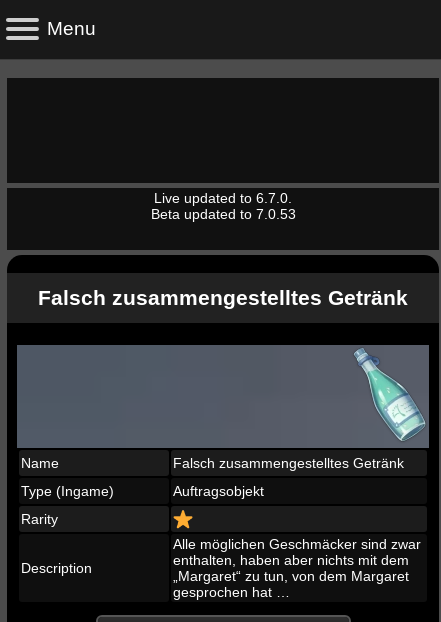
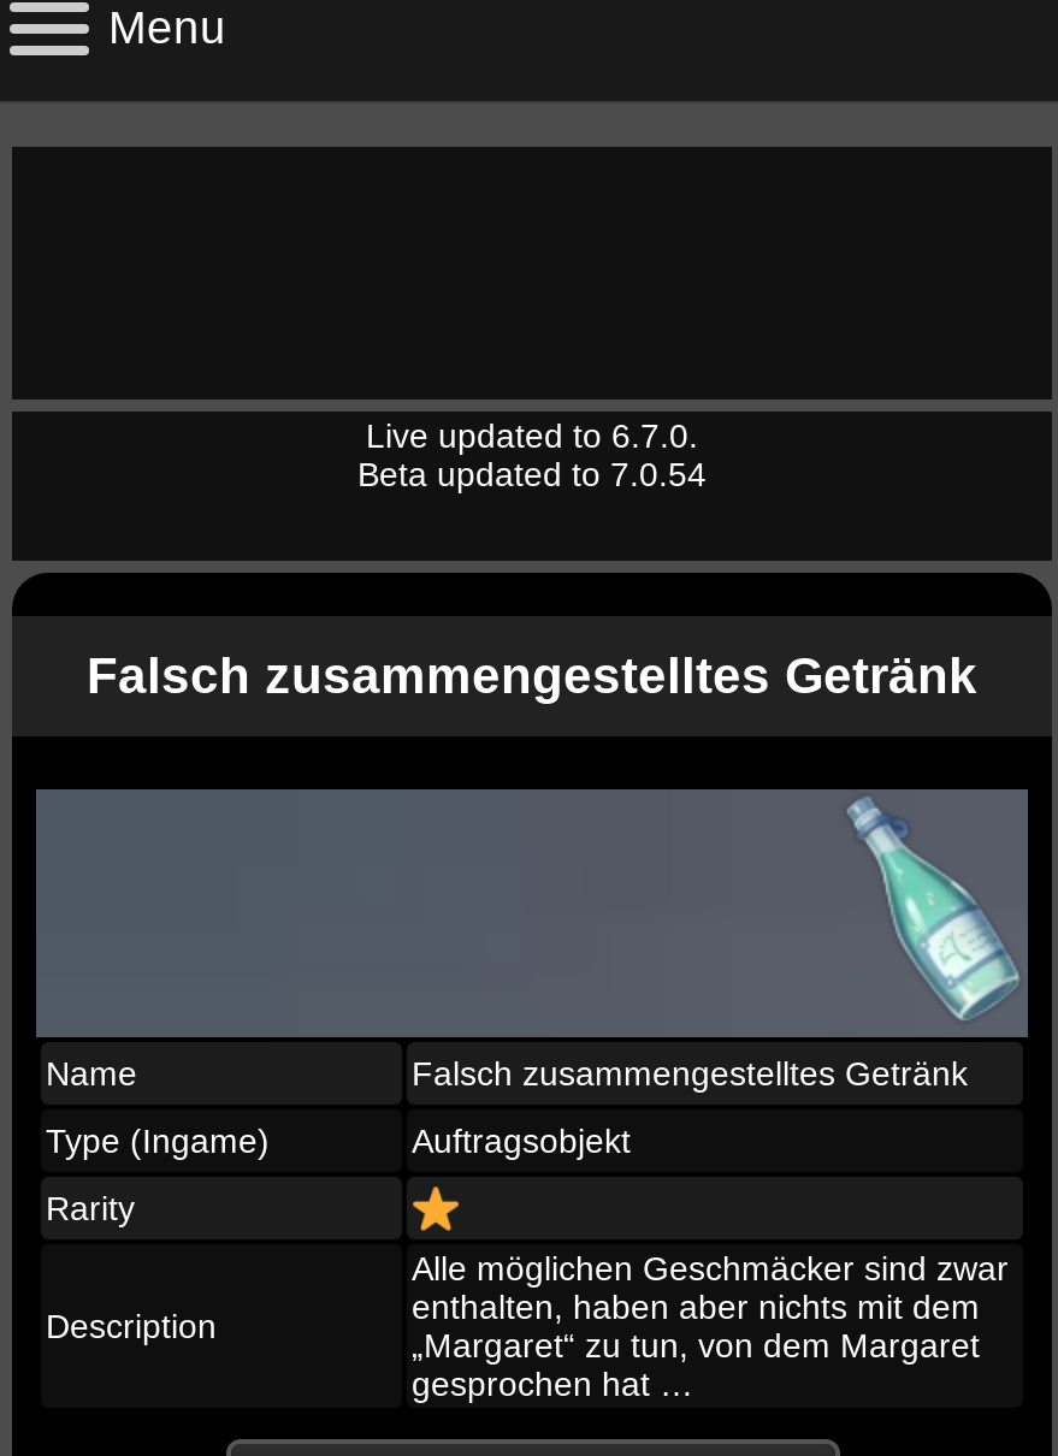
[150,206,295,222] Beta updated to 7.0.53 -> [357,455,707,493] Beta updated to 7.0.54

